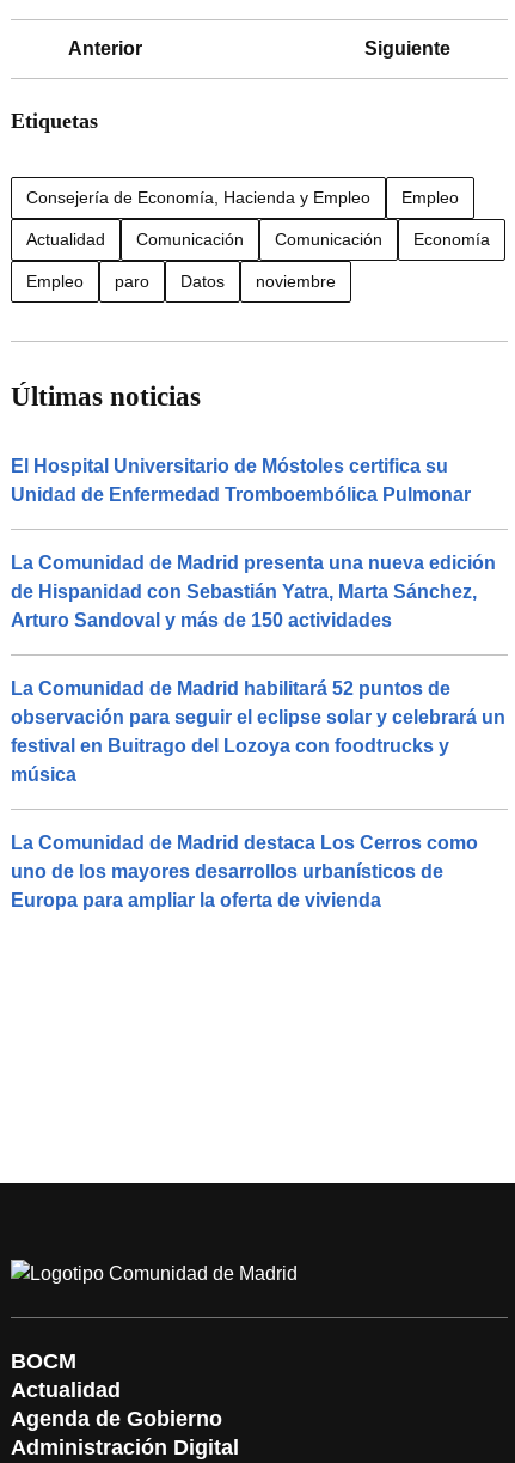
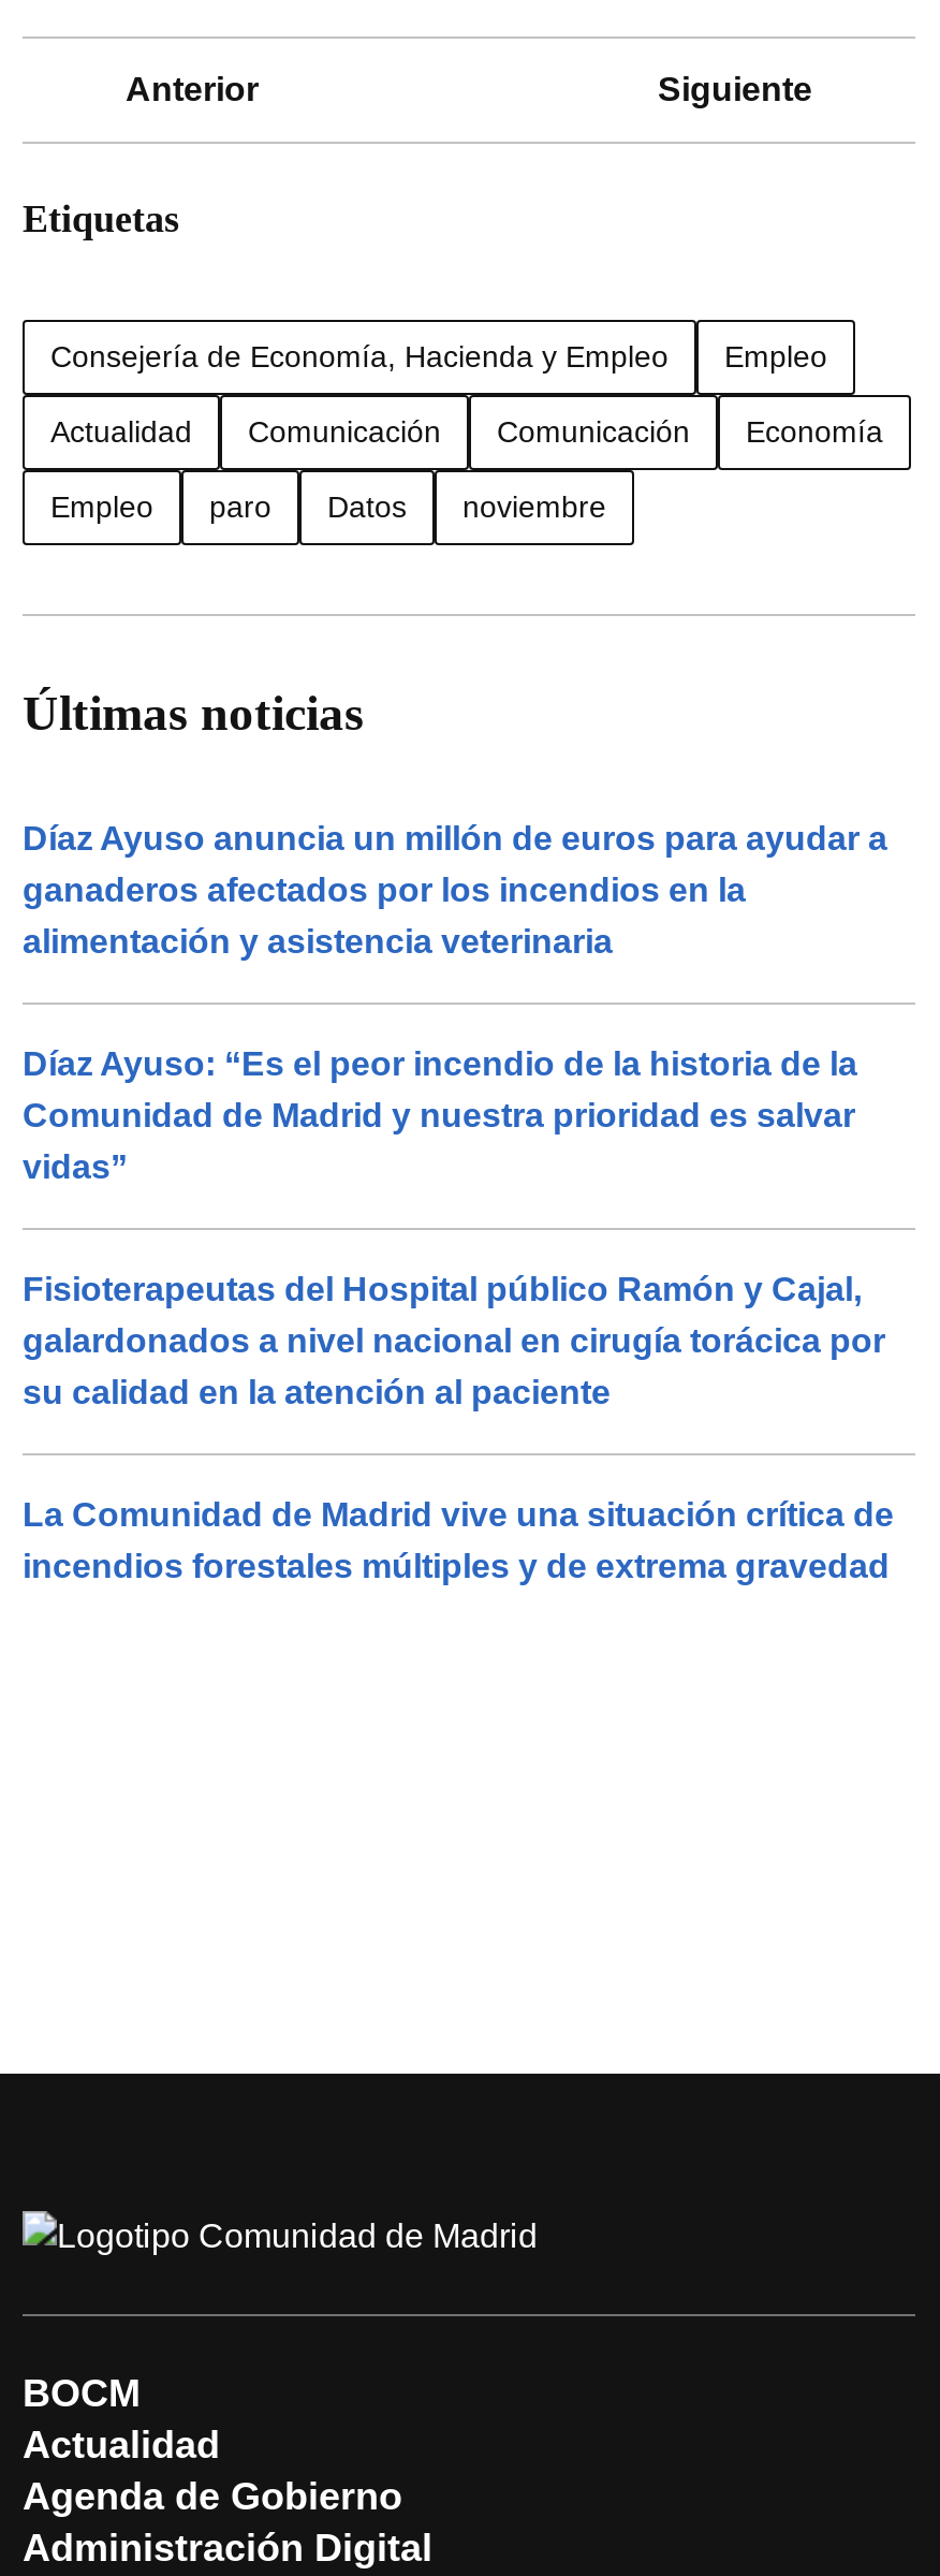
[11,456,471,505] El Hospital Universitario de Móstoles certifica su | Unidad de Enfermedad Tromboembólica Pulmonar -> [23,820,887,960] Díaz Ayuso anuncia un millón de euros para ayudar a | ganaderos afectados por los incendios en la | alimentación y asistencia veterinaria
[11,553,496,630] La Comunidad de Madrid presenta una nueva edición | de Hispanidad con Sebastián Yatra, Marta Sánchez, | Arturo Sandoval y más de 150 actividades -> [23,1045,857,1185] Díaz Ayuso: “Es el peor incendio de la historia de la | Comunidad de Madrid y nuestra prioridad es salvar | vidas”
[11,678,505,785] La Comunidad de Madrid habilitará 52 puntos de | observación para seguir el eclipse solar y celebrará un | festival en Buitrago del Lozoya con foodtrucks y | música -> [23,1271,885,1410] Fisioterapeutas del Hospital público Ramón y Cajal, | galardonados a nivel nacional en cirugía torácica por | su calidad en la atención al paciente
[11,833,478,910] La Comunidad de Madrid destaca Los Cerros como | uno de los mayores desarrollos urbanísticos de | Europa para ampliar la oferta de vivienda -> [23,1496,894,1584] La Comunidad de Madrid vive una situación crítica de | incendios forestales múltiples y de extrema gravedad

